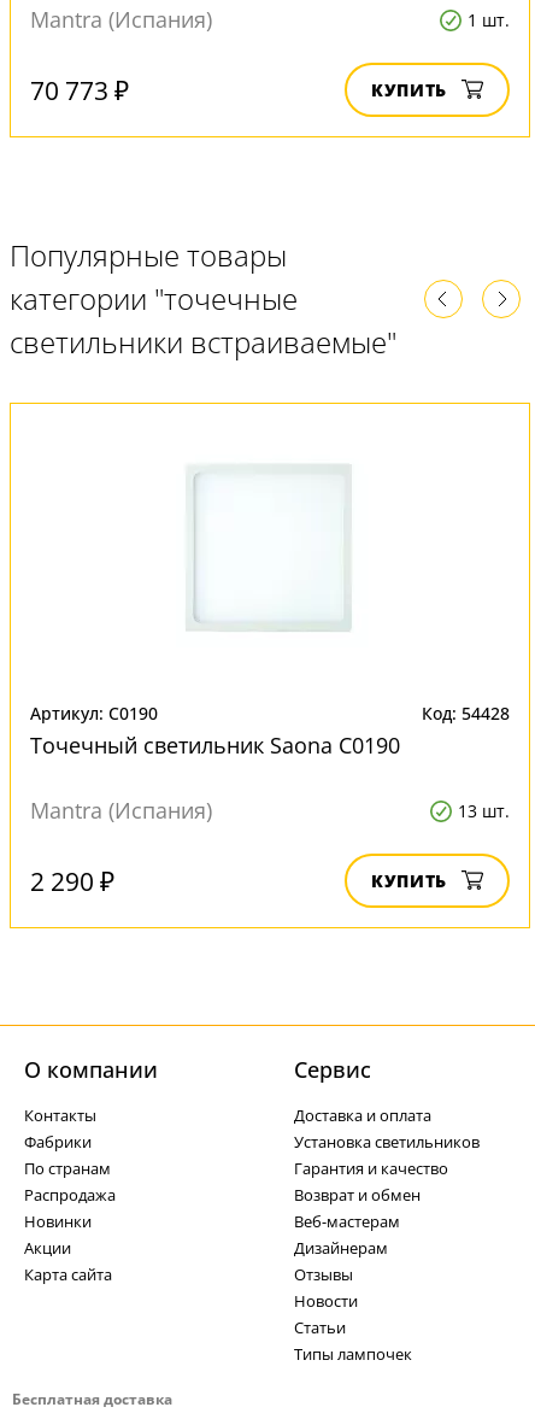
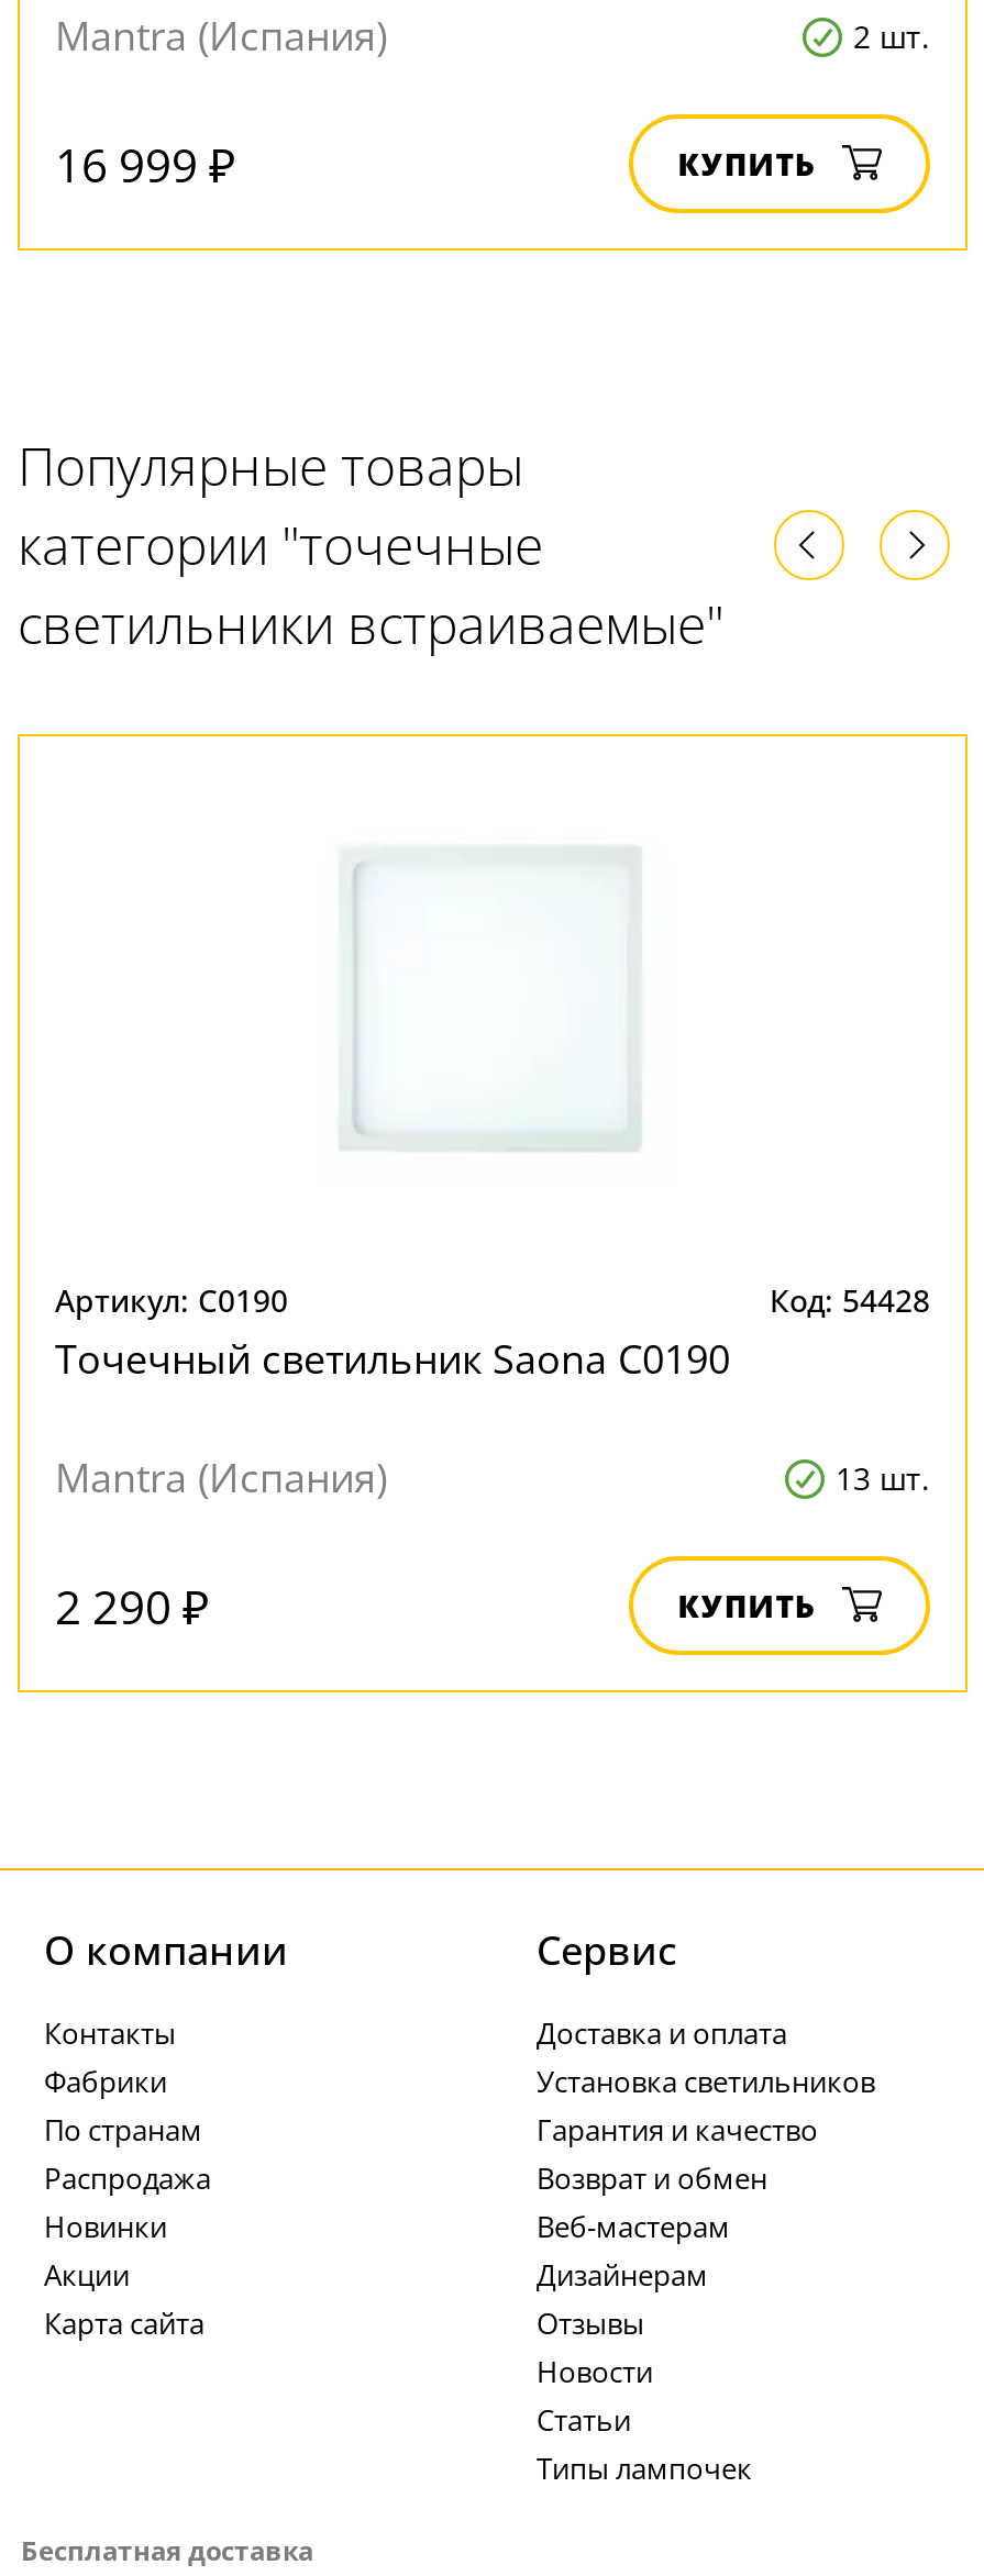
[468,8,510,31] 1 шт. -> [853,15,930,57] 2 шт.
[30,73,129,107] 70 773 ₽ -> [55,133,235,195] 16 999 ₽

